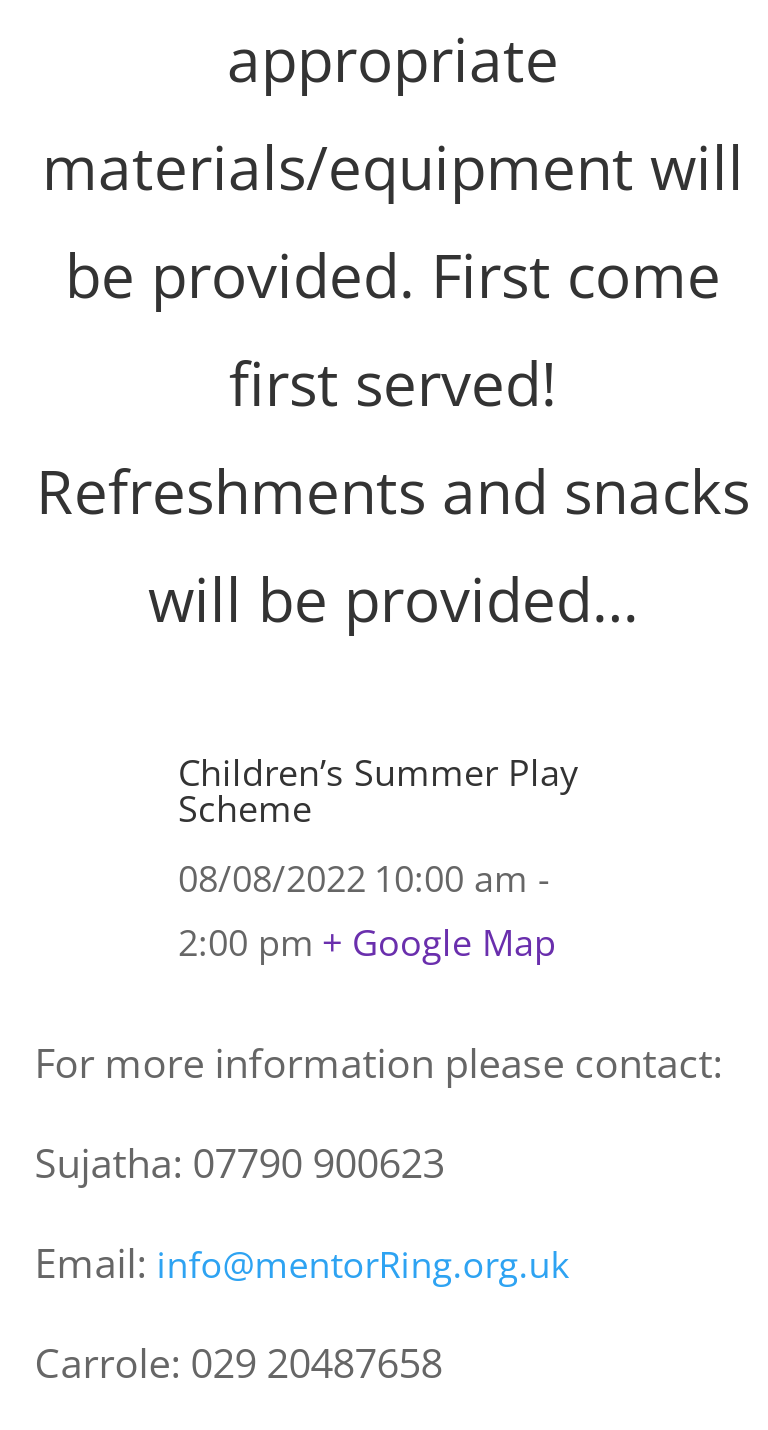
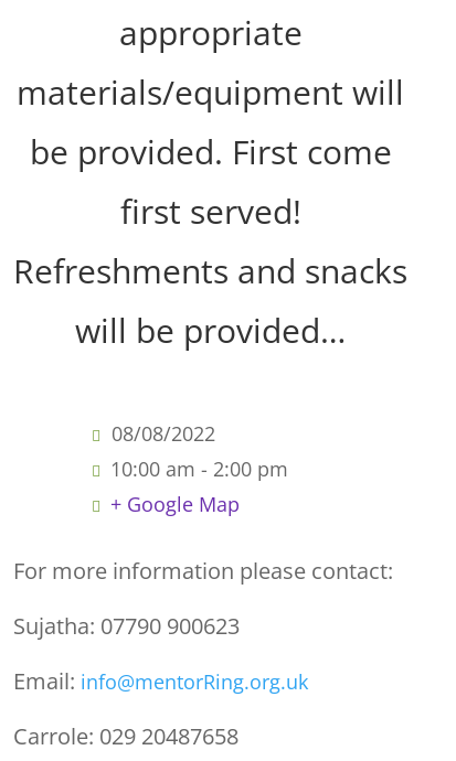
[178,748,578,966] Children’s Summer Play | Scheme | 08/08/2022 10:00 am - | 2:00 pm + Google Map -> [107,420,289,517] 08/08/2022 | 10:00 am - 2:00 pm | + Google Map

